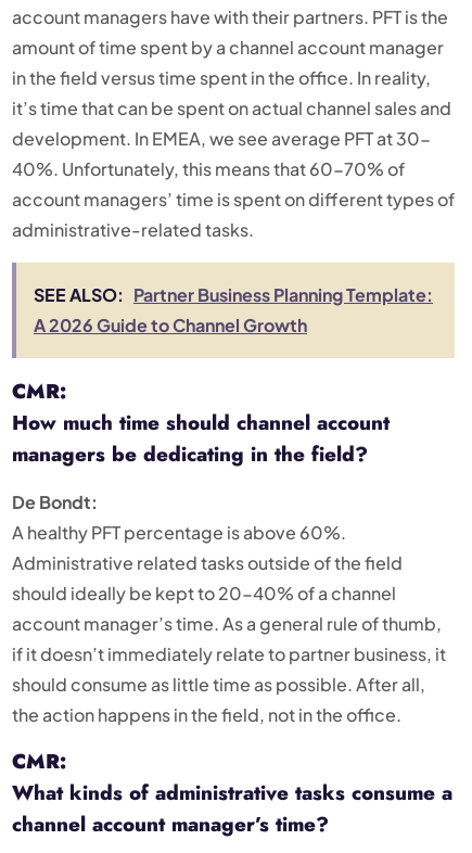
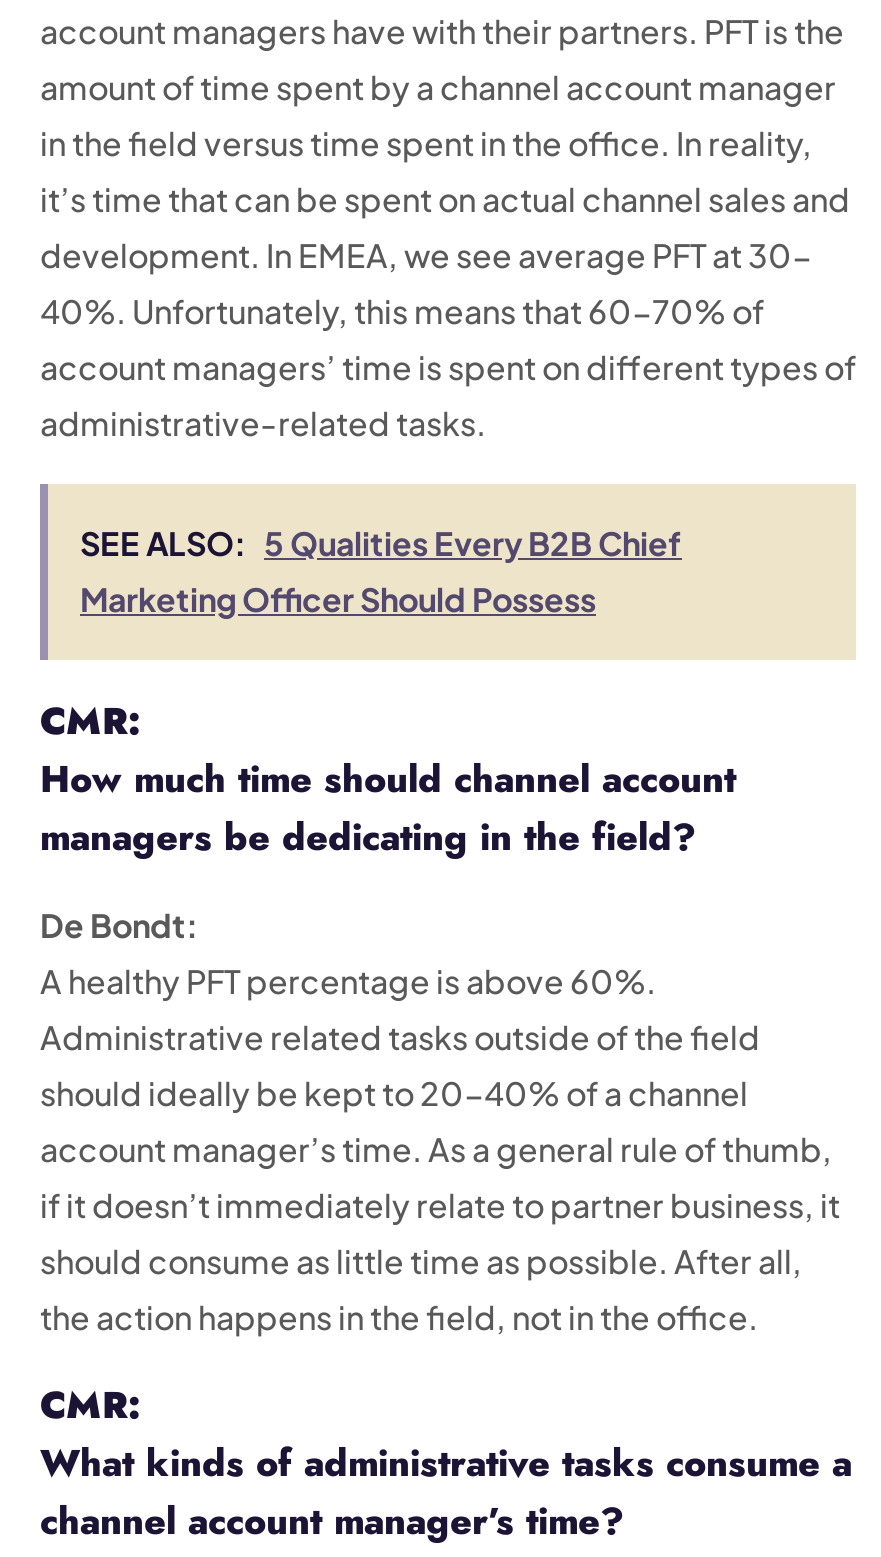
[34,283,433,336] SEE ALSO: Partner Business Planning Template: | A 2026 Guide to Channel Growth -> [80,522,682,620] SEE ALSO: 5 Qualities Every B2B Chief | Marketing Officer Should Possess

